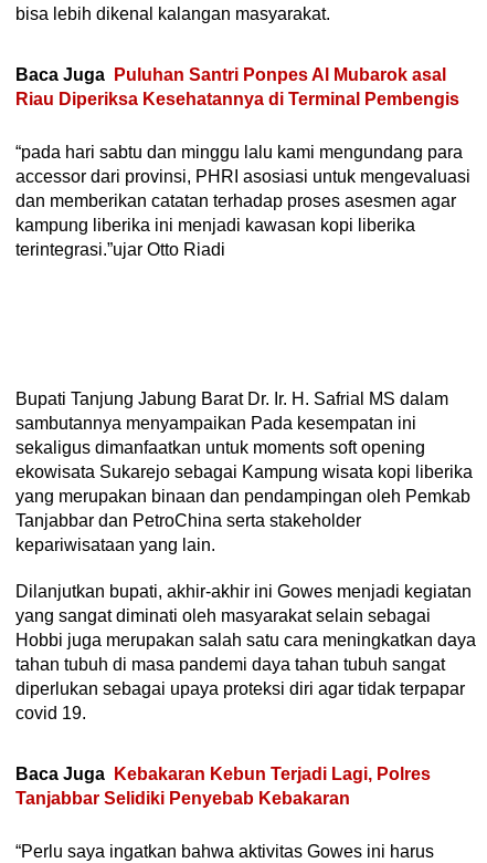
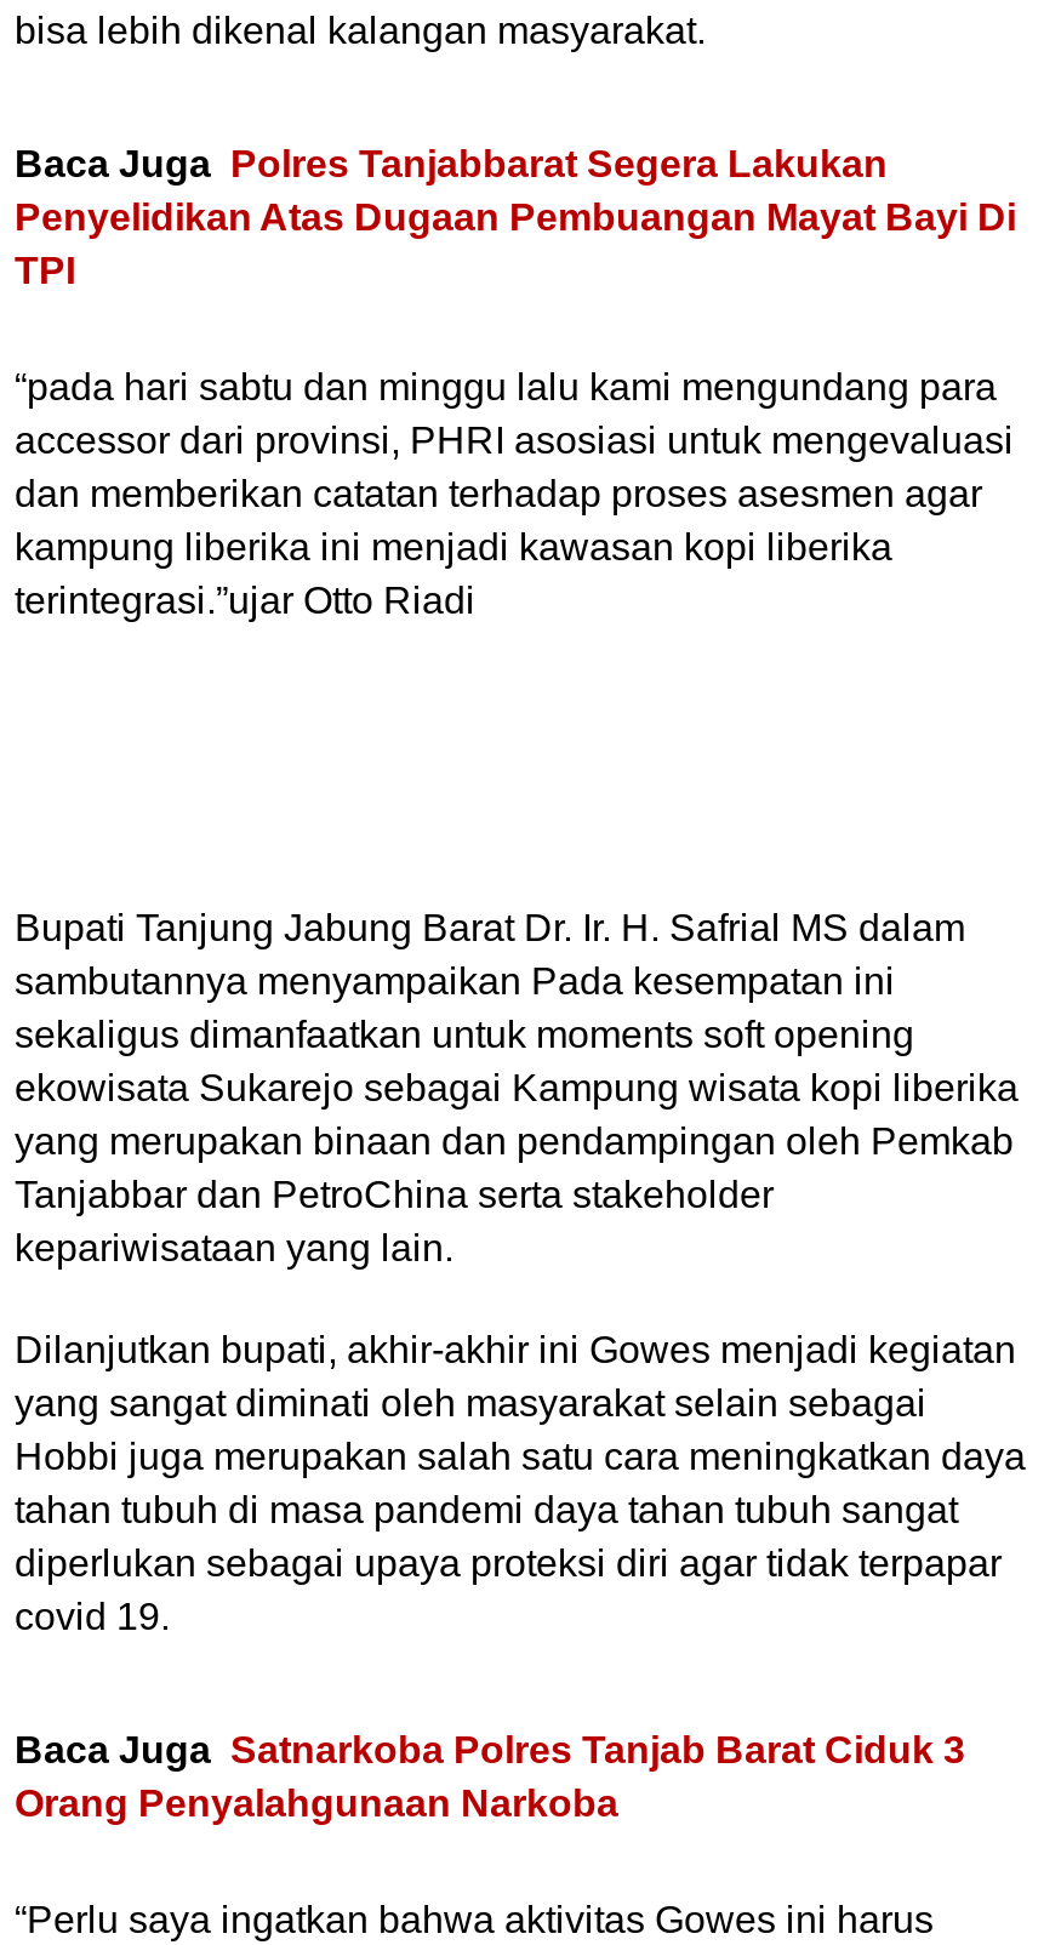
[15,65,459,108] Baca Juga Puluhan Santri Ponpes Al Mubarok asal | Riau Diperiksa Kesehatannya di Terminal Pembengis -> [15,142,1016,290] Baca Juga Polres Tanjabbarat Segera Lakukan | Penyelidikan Atas Dugaan Pembuangan Mayat Bayi Di | TPI
[15,764,431,807] Baca Juga Kebakaran Kebun Terjadi Lagi, Polres | Tanjabbar Selidiki Penyebab Kebakaran -> [15,1728,965,1823] Baca Juga Satnarkoba Polres Tanjab Barat Ciduk 3 | Orang Penyalahgunaan Narkoba

